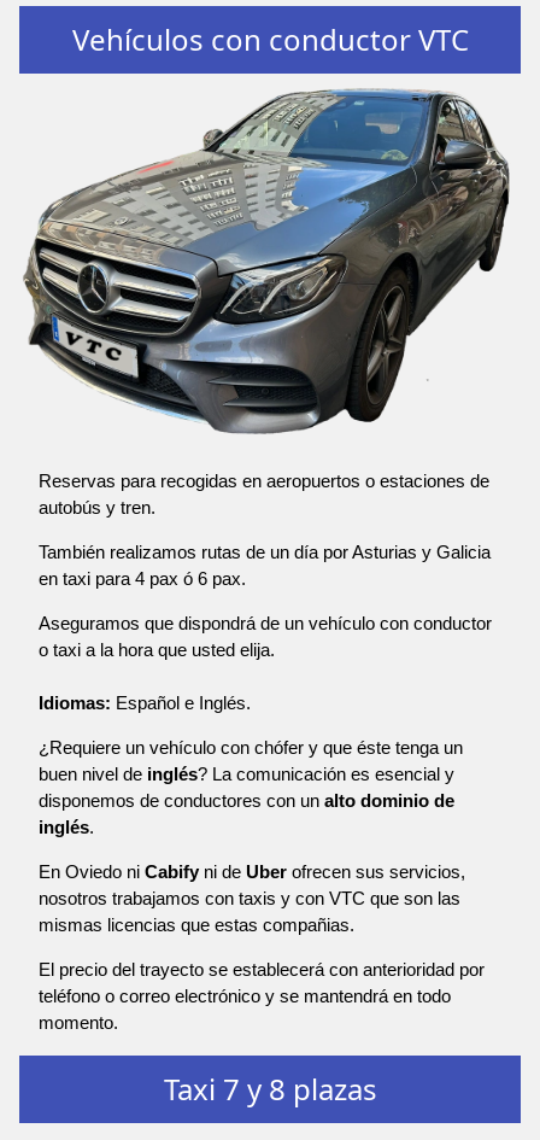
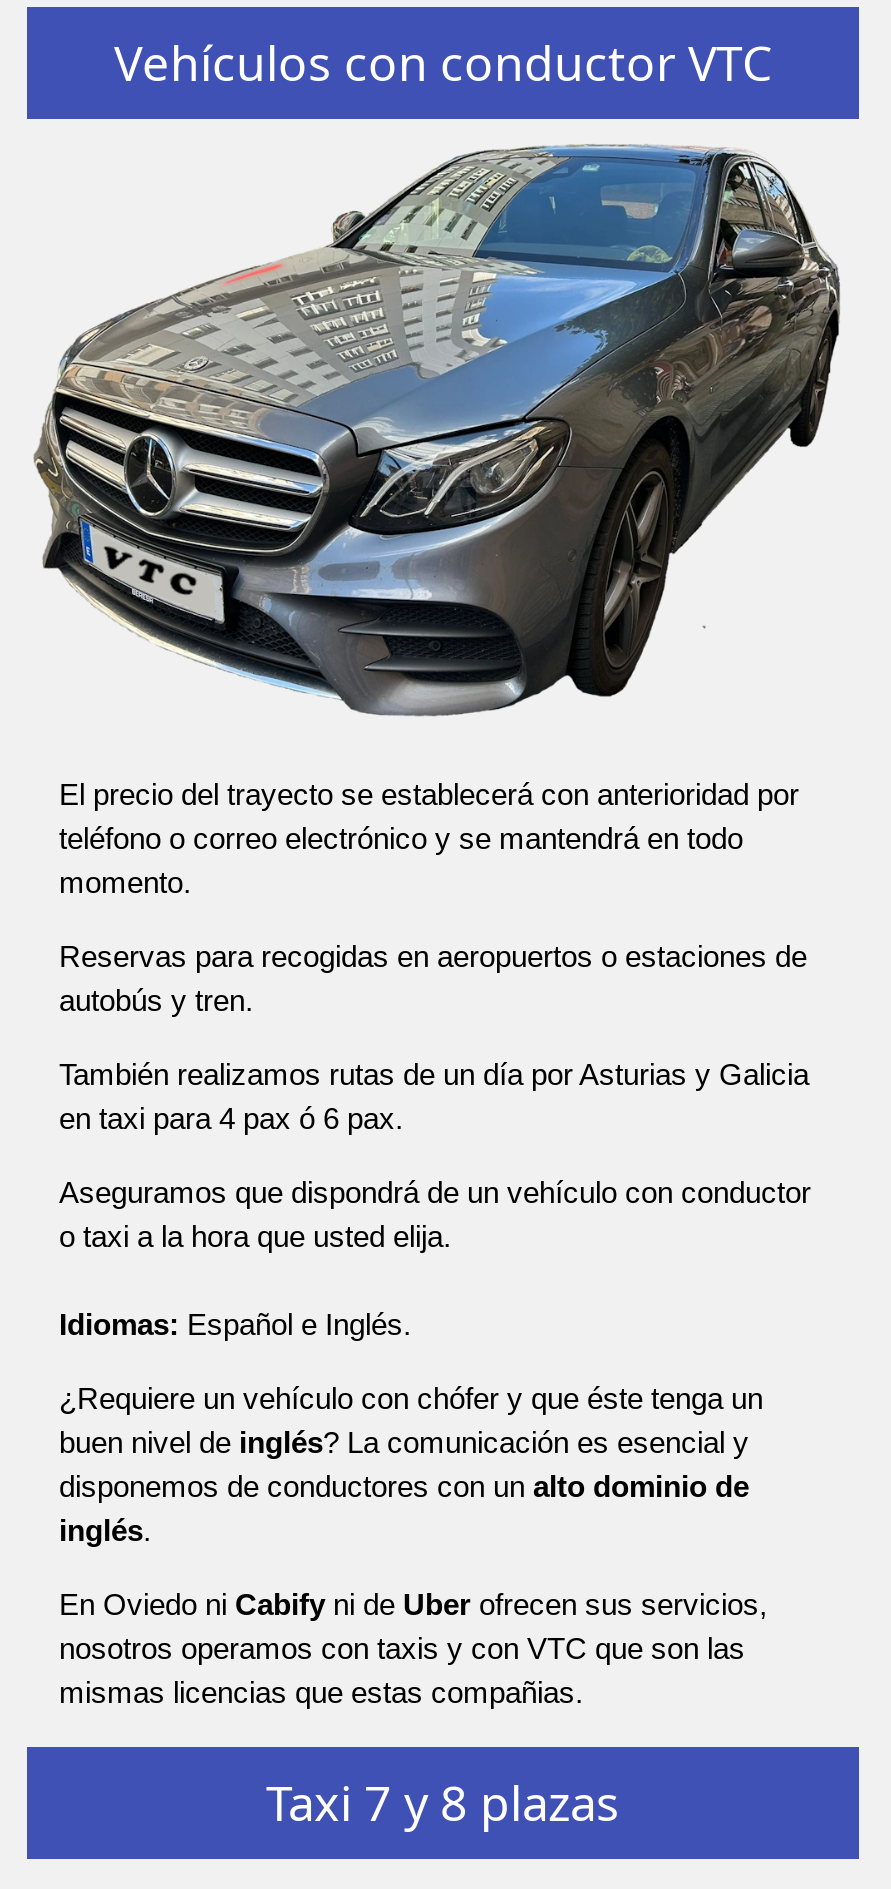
moved [39,471,492,882] -> [59,939,811,1621]: Reservas para recogidas en aeropuertos o estaciones de | autobús y tren. | También realizamos rutas de un día por Asturias y Galicia | ... | inglés. | En Oviedo ni Cabify ni de Uber ofrecen sus servicios,
[39,888,460,909] nosotros trabajamos con taxis y con VTC que son las -> [59,1631,745,1665] nosotros operamos con taxis y con VTC que son las
moved [39,915,354,935] -> [59,1675,583,1709]: mismas licencias que estas compañias.
moved [39,959,485,1033] -> [59,777,799,899]: El precio del trayecto se establecerá con anterioridad por | teléfono o correo electrónico y se mantendrá en todo | momento.

